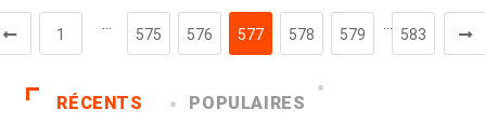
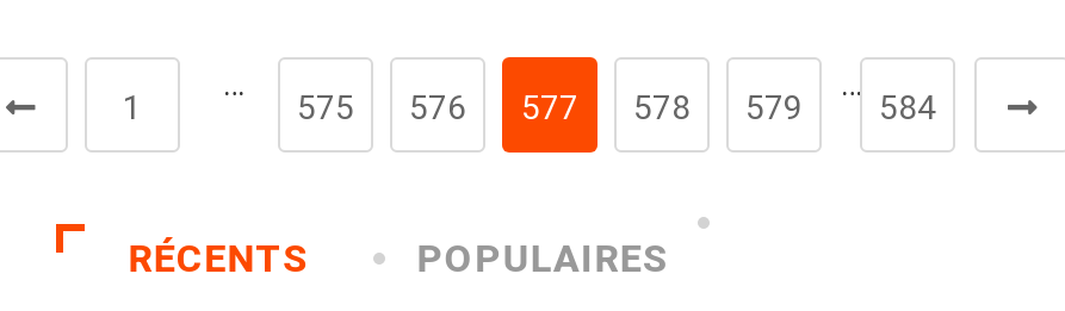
[136,26,426,43] 575 576 577 578 579 583 -> [297,88,936,126] 575 576 577 578 579 584

